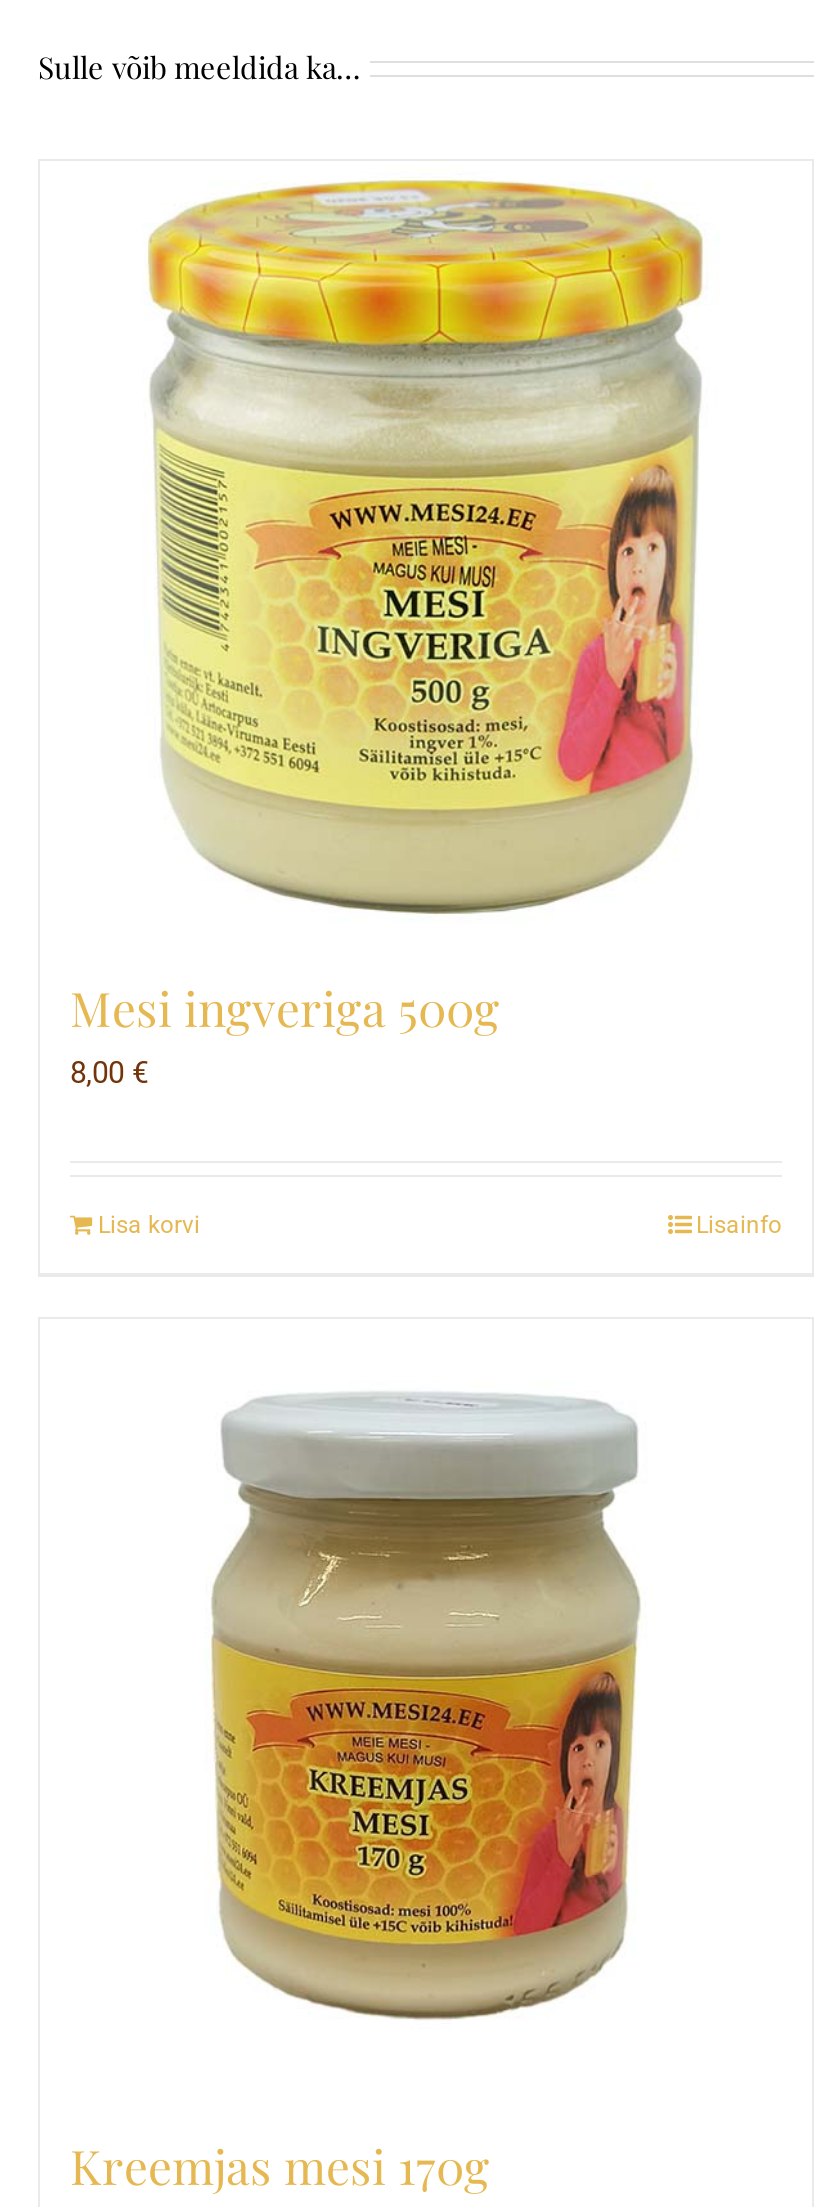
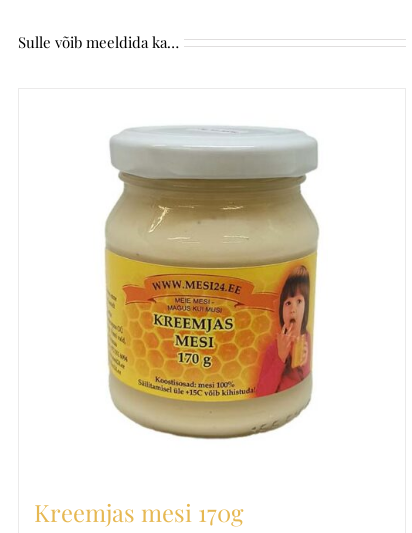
[70,179,704,1091] [image] | Mesi ingveriga 500g | 8,00 € -> none
[98,1211,782,1239] Lisa korvi | Lisainfo -> none

